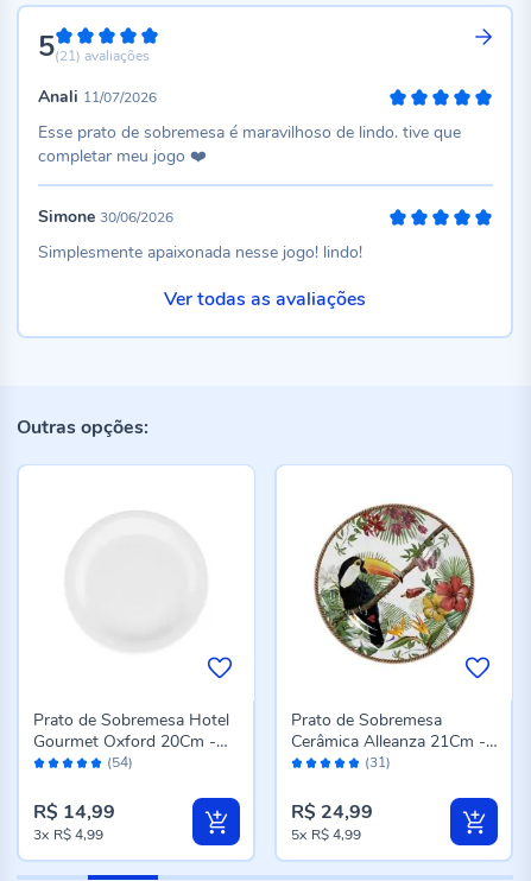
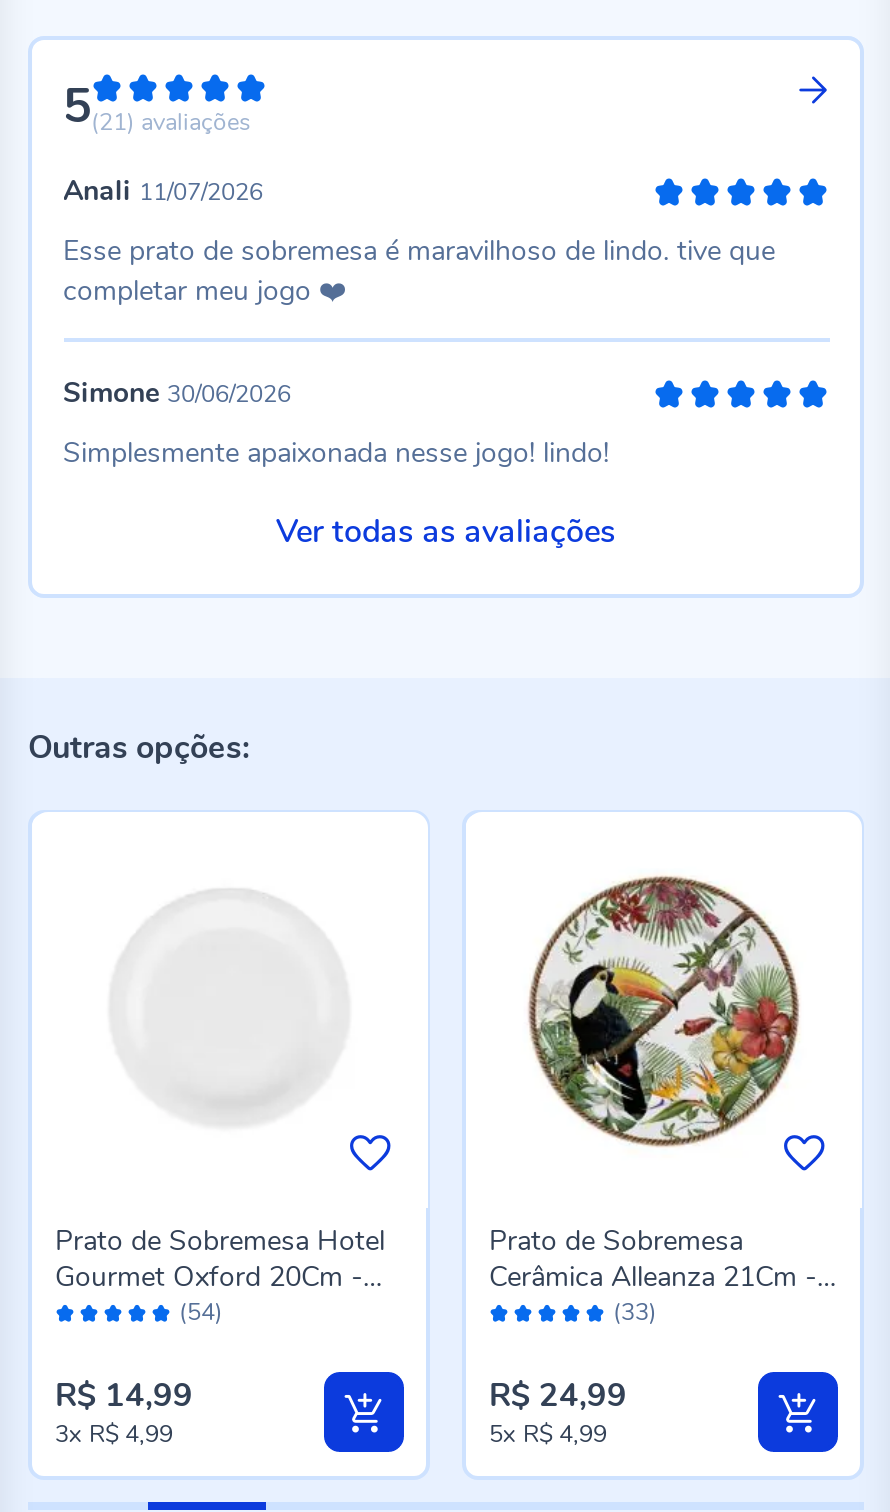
[364,753,390,772] (31) -> [613,1296,657,1328] (33)

